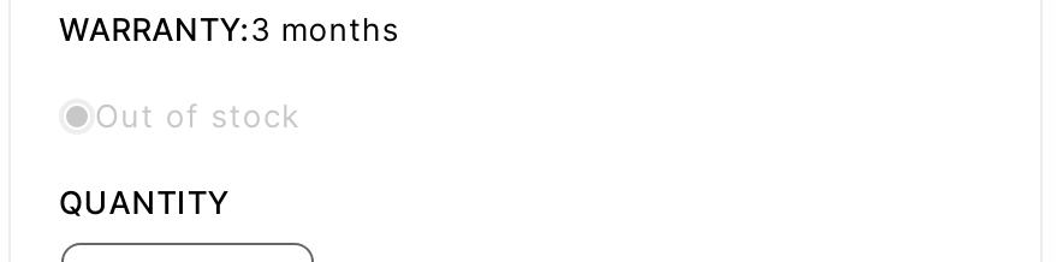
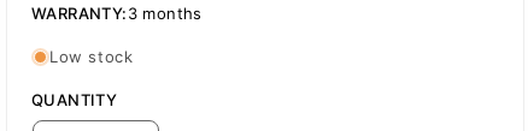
[95,95,300,133] Out of stock -> [49,47,133,67] Low stock

